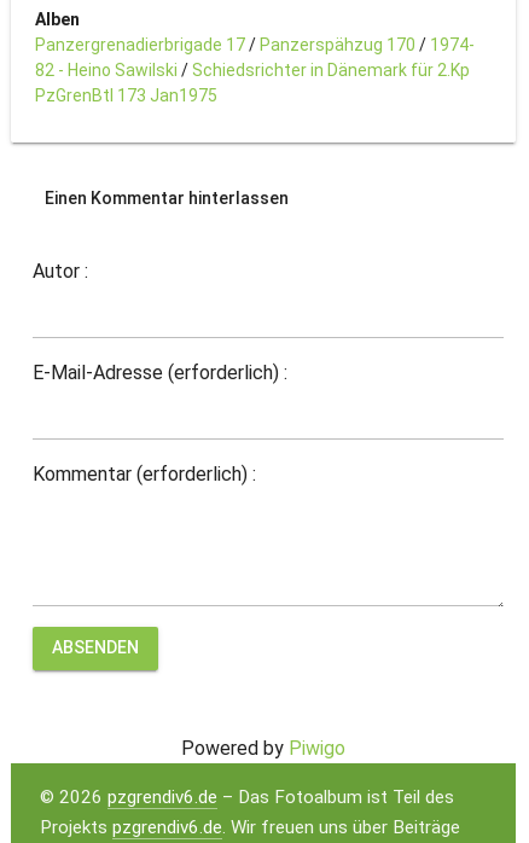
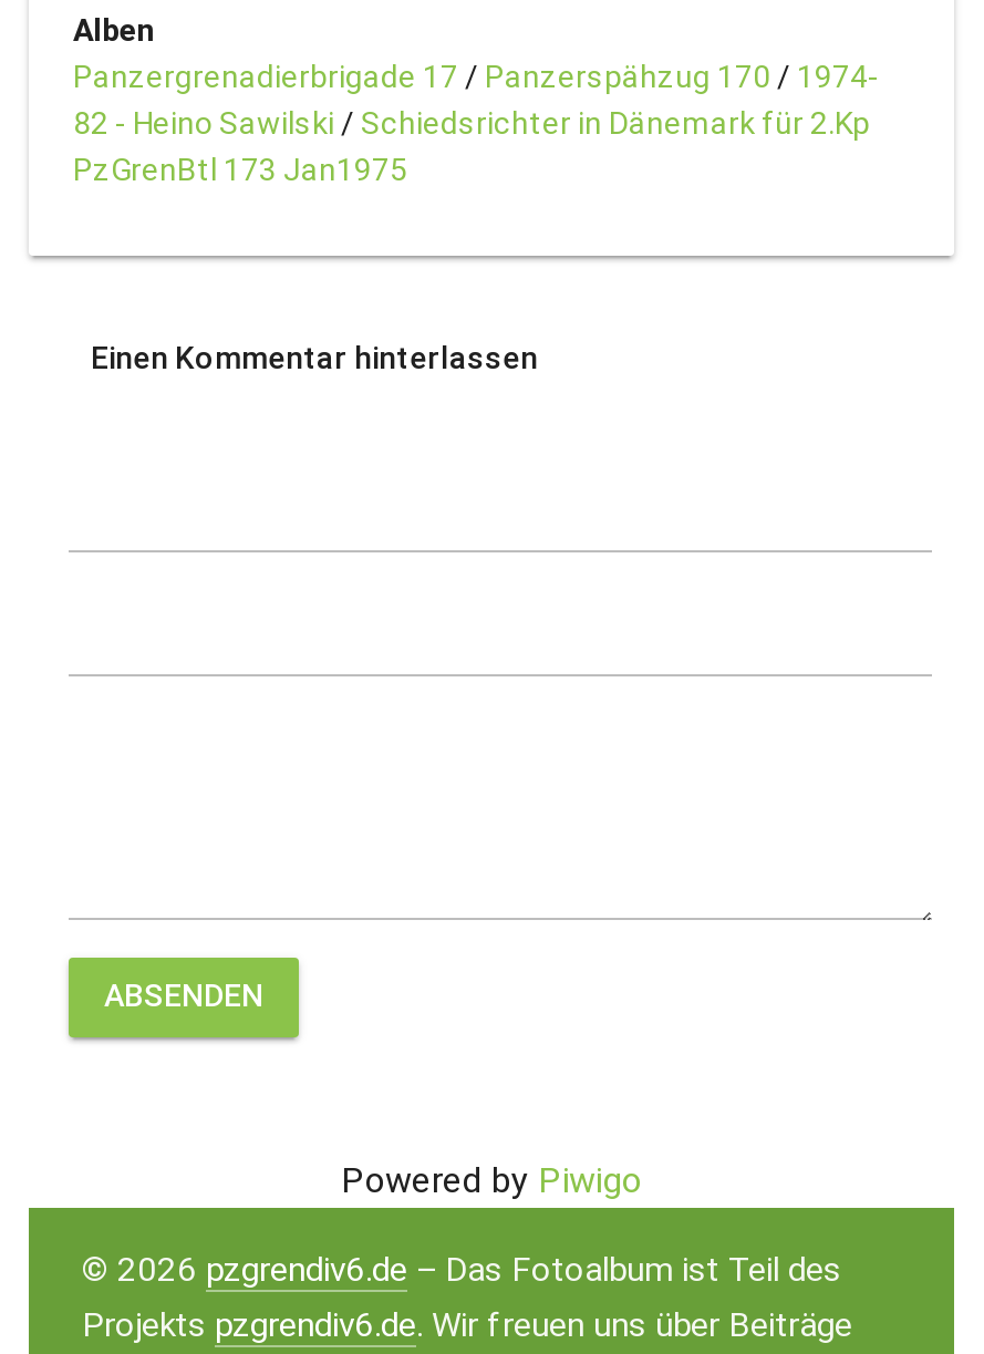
[33,259,88,282] Autor : -> none
[33,361,287,383] E-Mail-Adresse (erforderlich) : -> none
[33,462,256,485] Kommentar (erforderlich) : -> none

